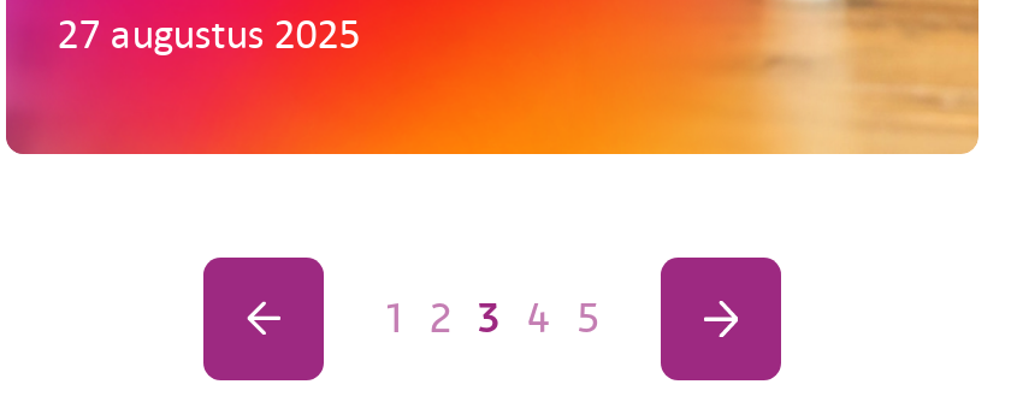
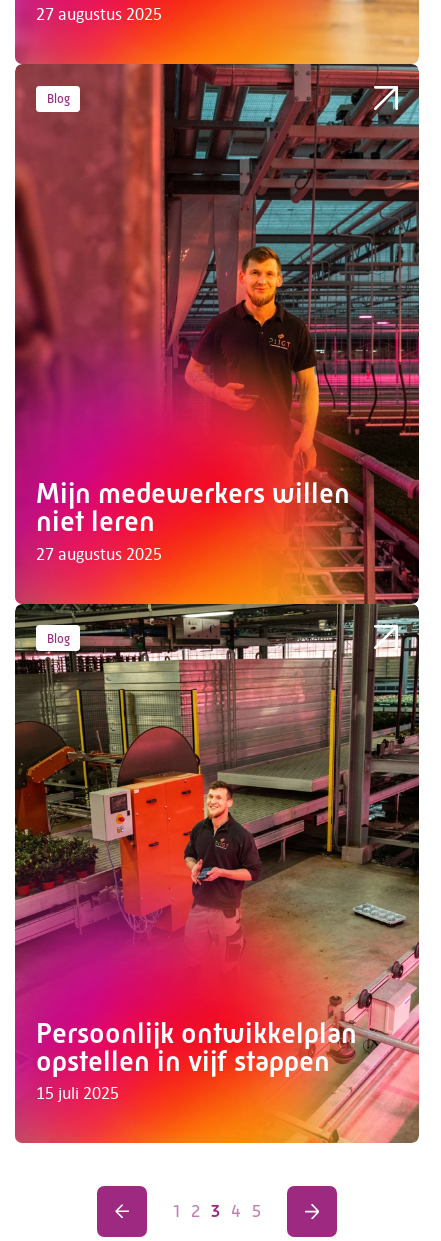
none -> [14,63,420,1144] [image] | Blog
none -> [36,477,350,564] Mijn medewerkers willen | niet leren | 27 augustus 2025
none -> [36,1016,357,1103] Persoonlijk ontwikkelplan | opstellen in vijf stappen | 15 juli 2025
none -> [47,631,70,646] Blog

